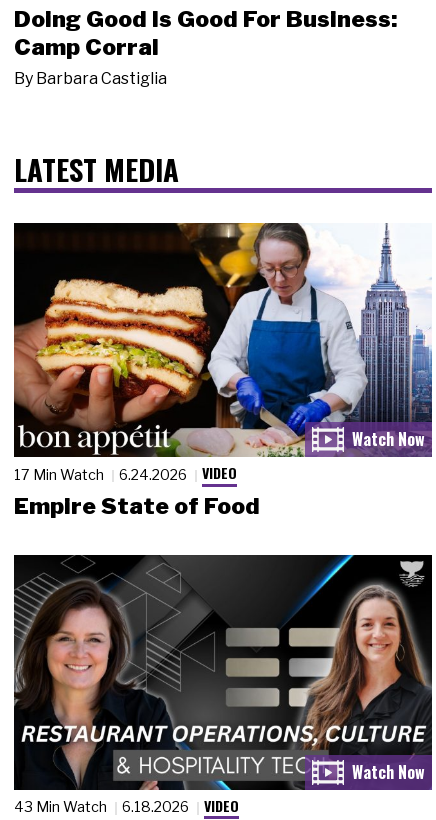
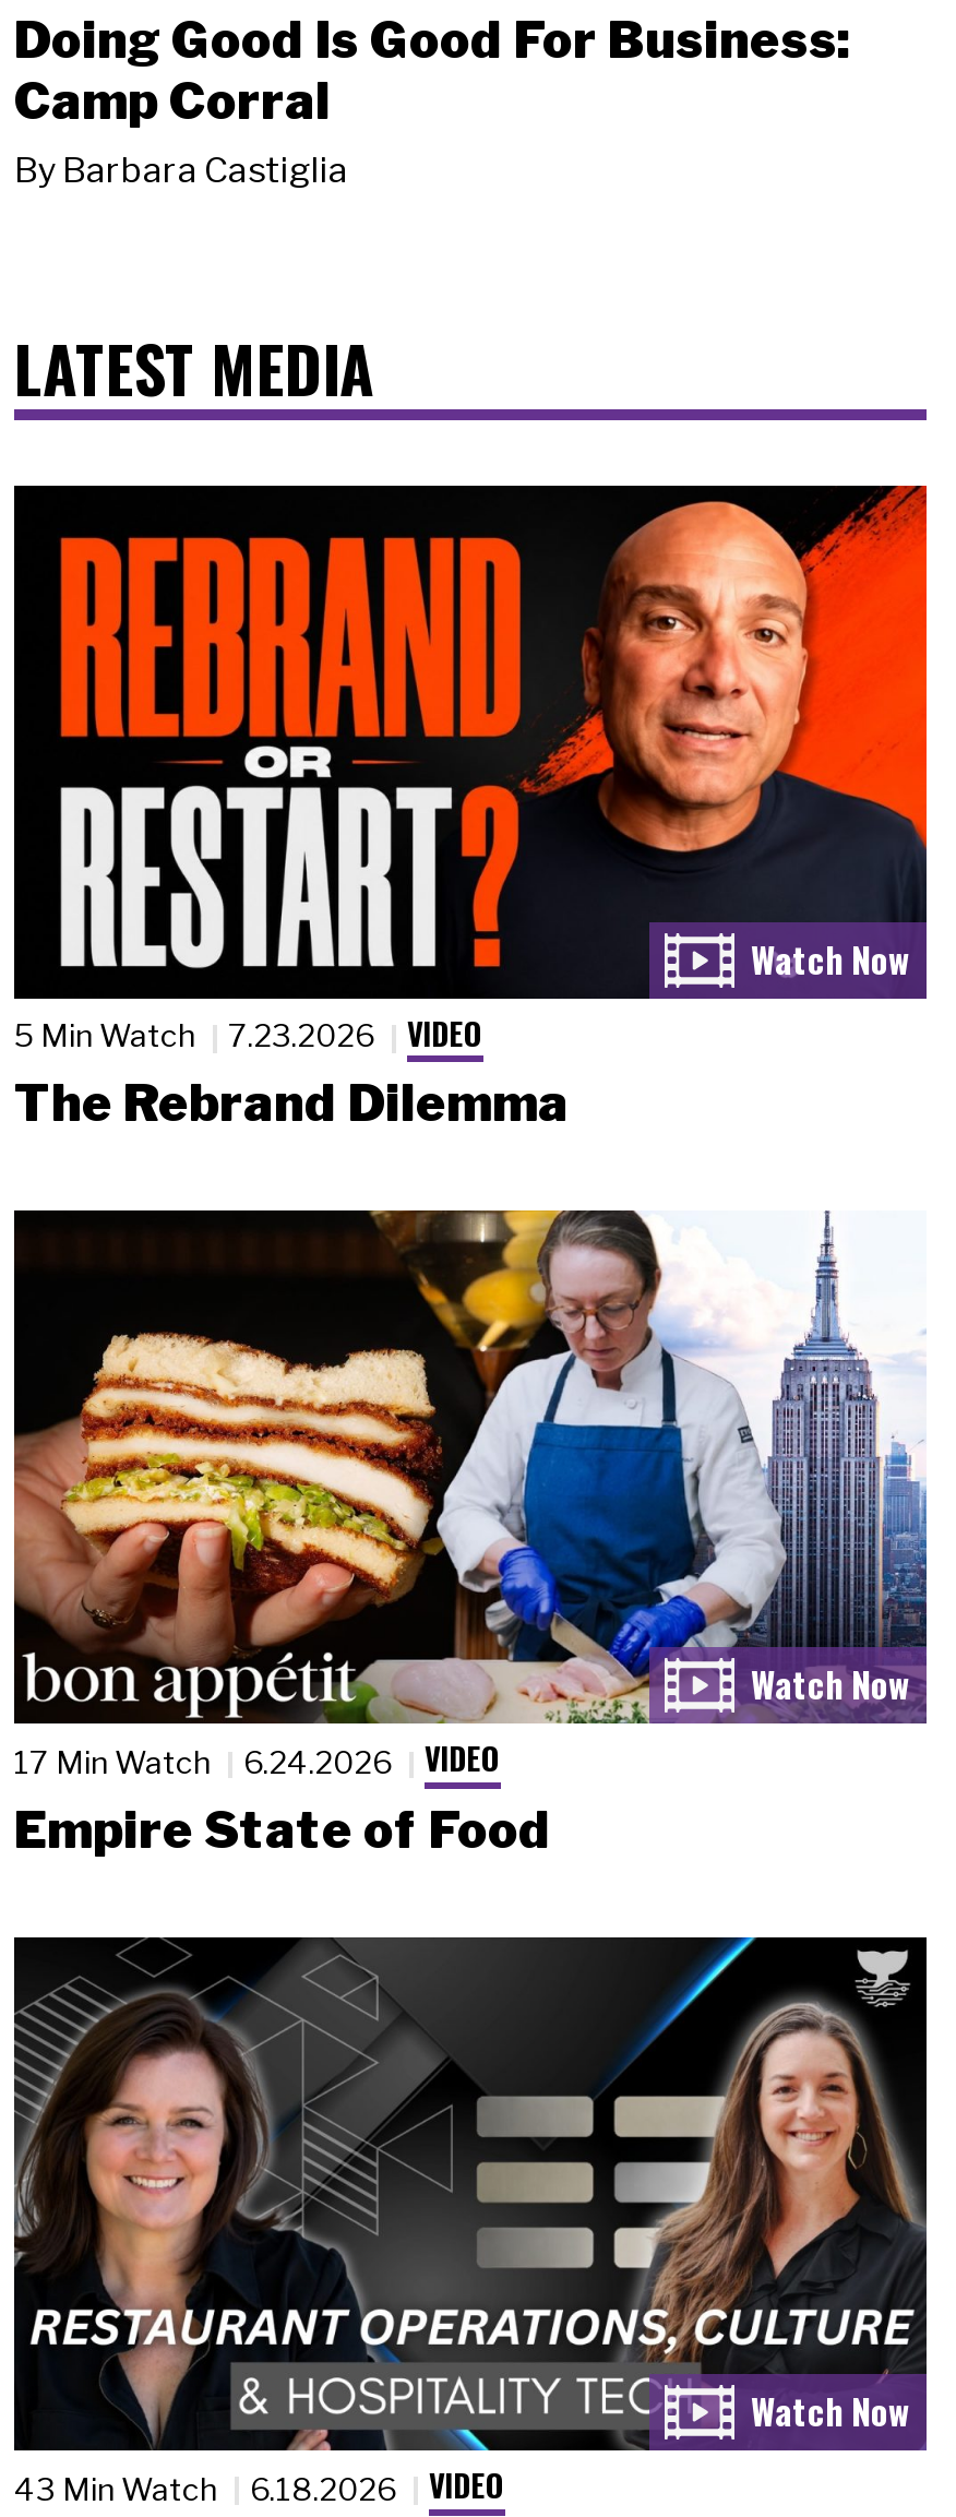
none -> [12,484,929,1135] [image] | 5 Min Watch | 7.23.2026 | VIDEO | The Rebrand Dilemma

